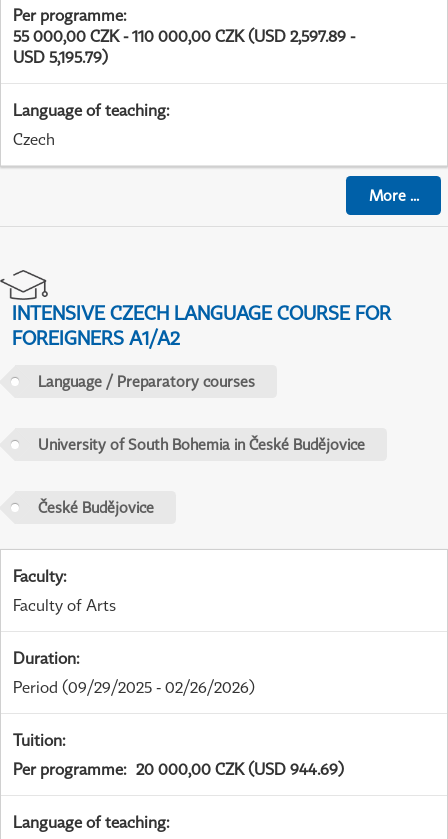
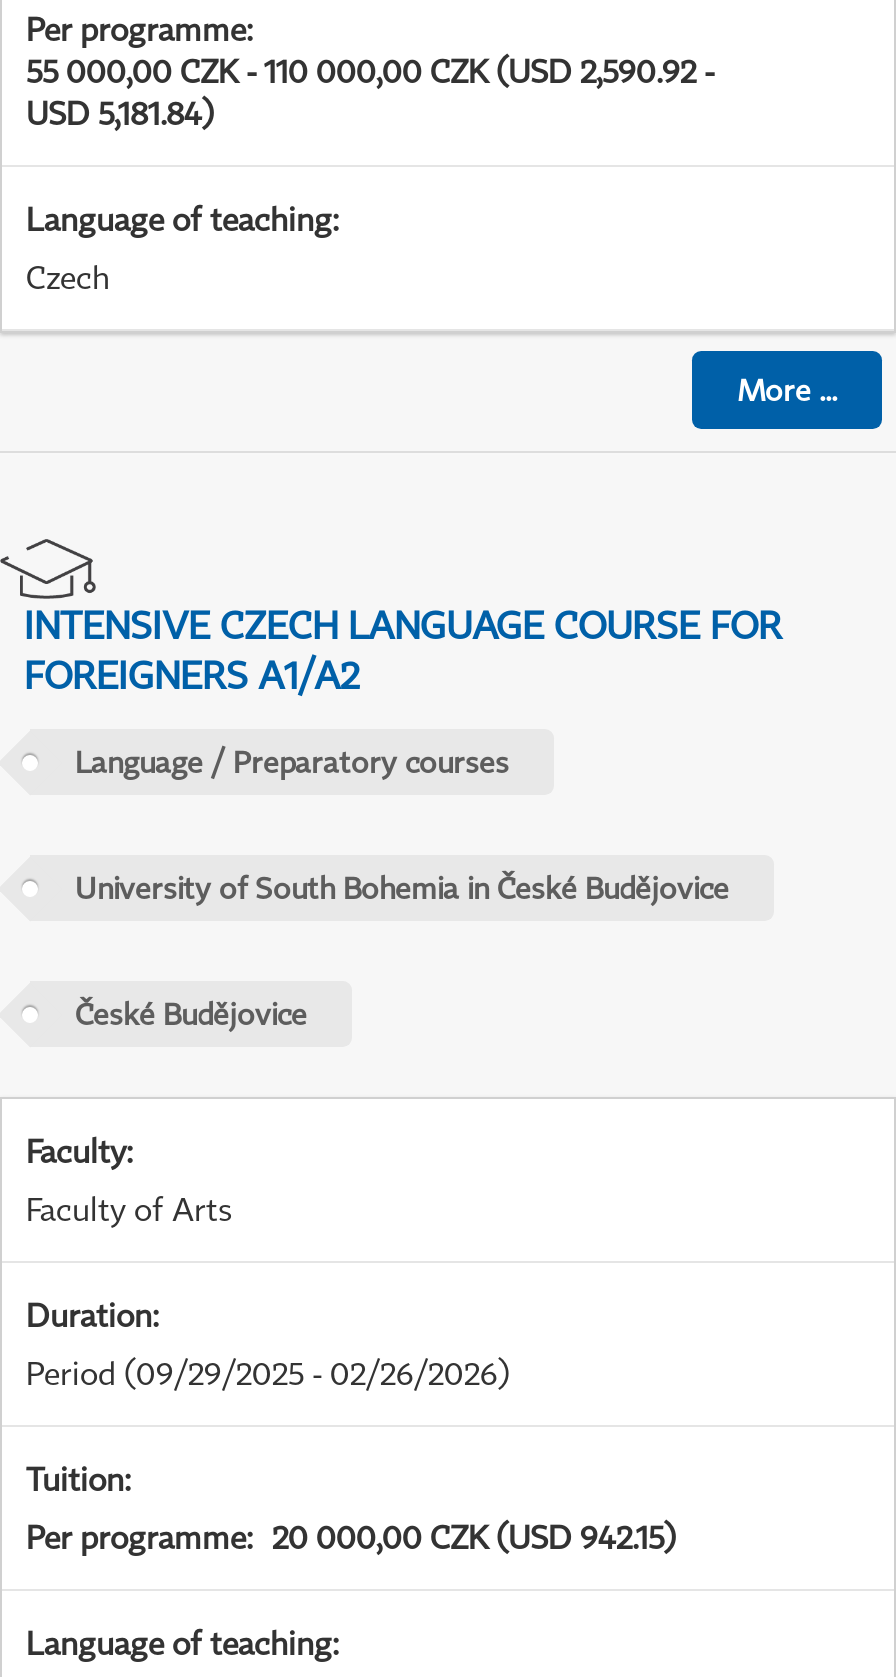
[13,26,355,46] 55 000,00 CZK - 110 000,00 CZK (USD 2,597.89 - -> [26,51,714,91] 55 000,00 CZK - 110 000,00 CZK (USD 2,590.92 -
[13,47,108,67] USD 5,195.79) -> [26,93,214,133] USD 5,181.84)
[13,759,344,779] Per programme: 20 000,00 CZK (USD 944.69) -> [26,1517,676,1557] Per programme: 20 000,00 CZK (USD 942.15)

